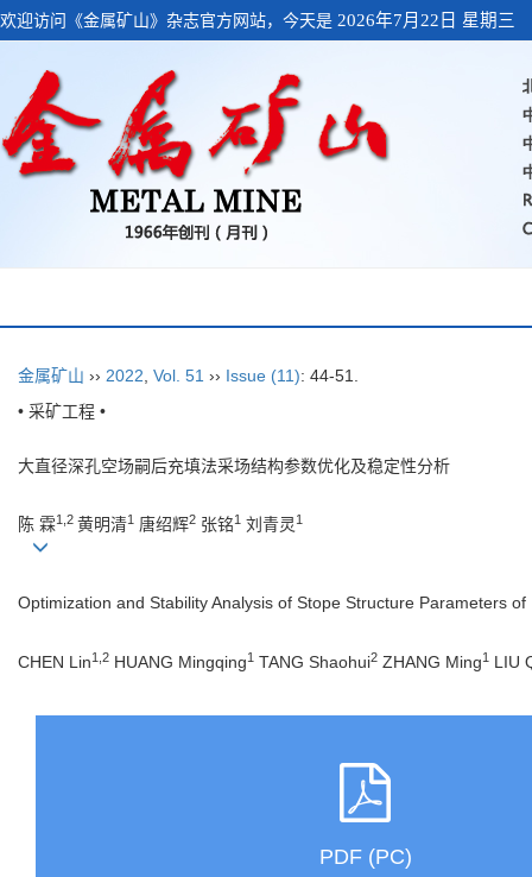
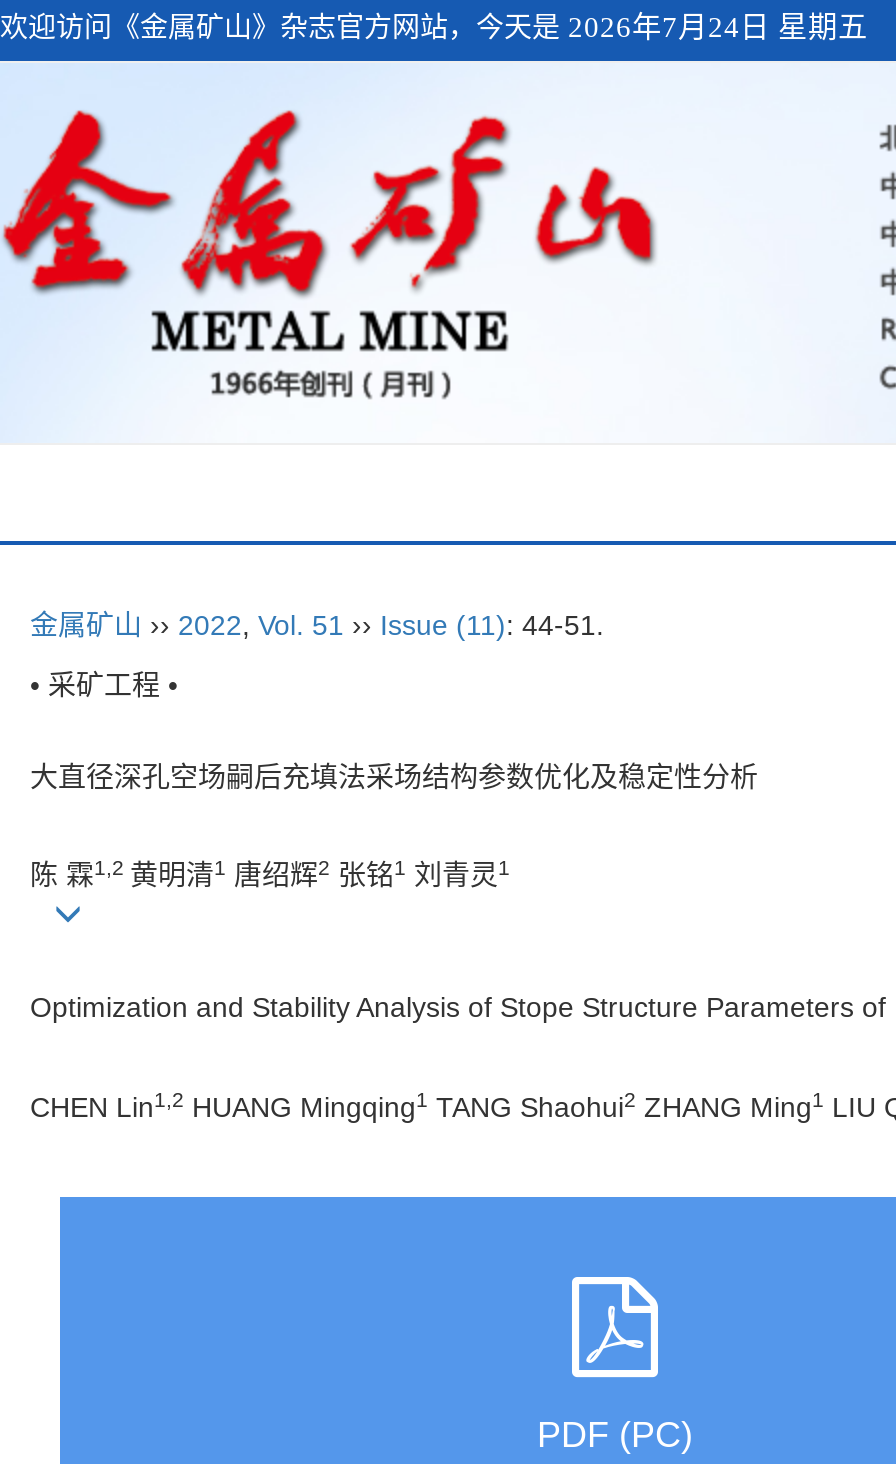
[0,11,515,30] 欢迎访问《金属矿山》杂志官方网站，今天是2026年7月22日 星期三 -> [0,11,868,43] 欢迎访问《金属矿山》杂志官方网站，今天是2026年7月24日 星期五

